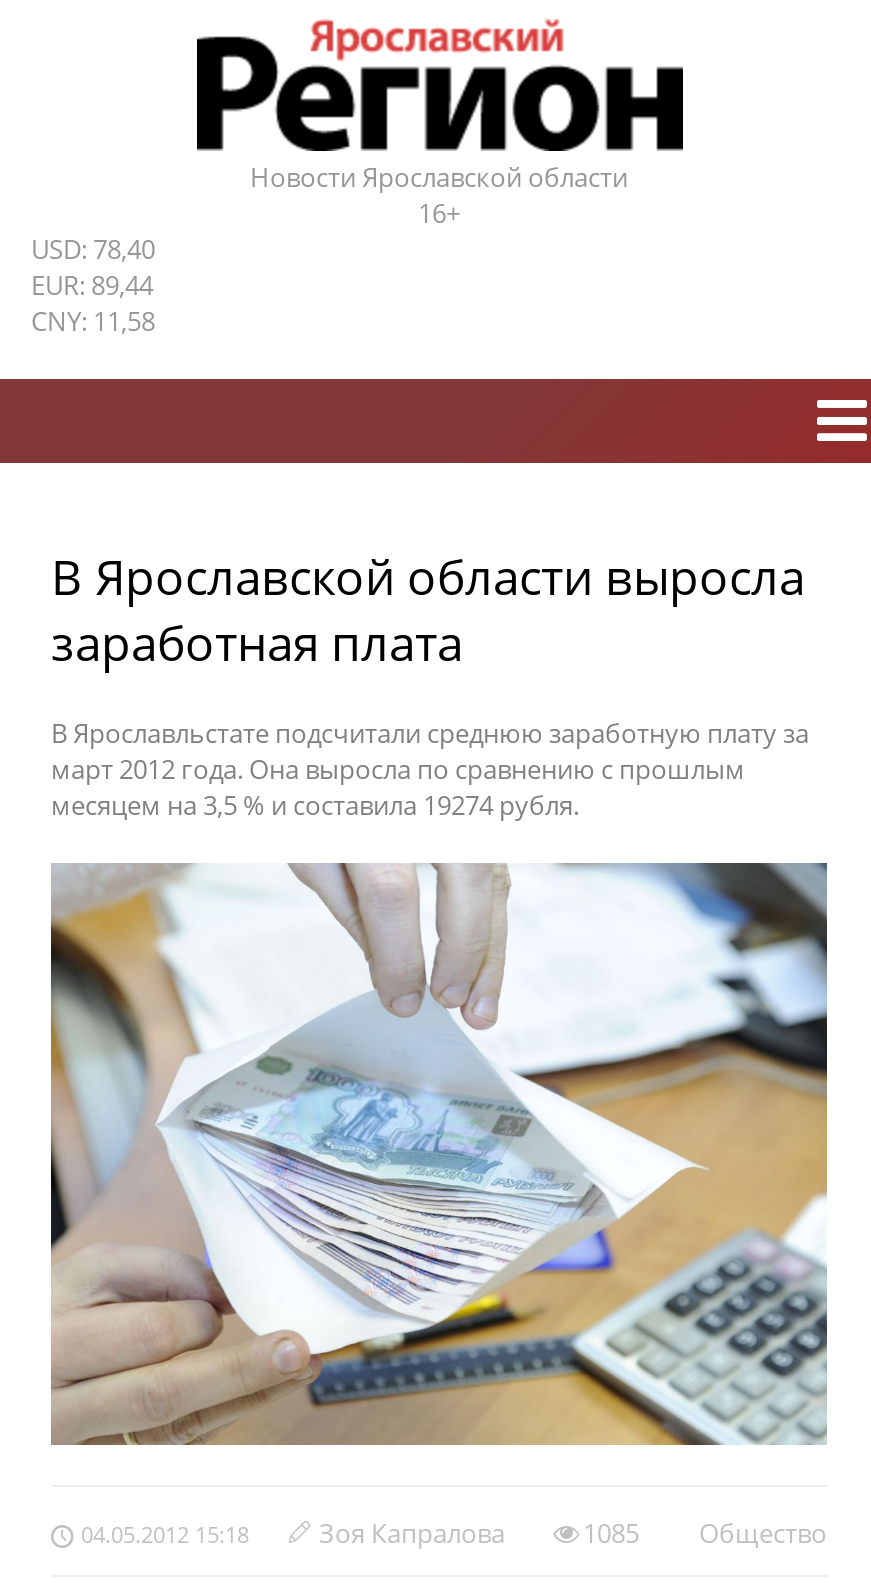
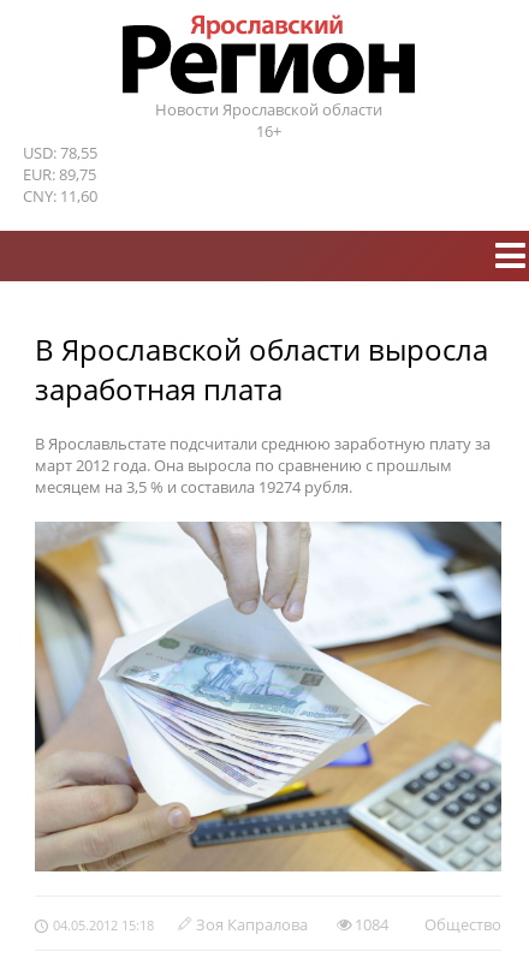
[31,231,155,267] USD: 78,40 -> [23,142,97,163] USD: 78,55
[31,267,153,303] EUR: 89,44 -> [23,163,96,185] EUR: 89,75
[31,303,155,339] CNY: 11,58 -> [23,185,97,207] CNY: 11,60
[583,1515,827,1551] 1085 Обществo -> [355,914,501,935] 1084 Обществo

